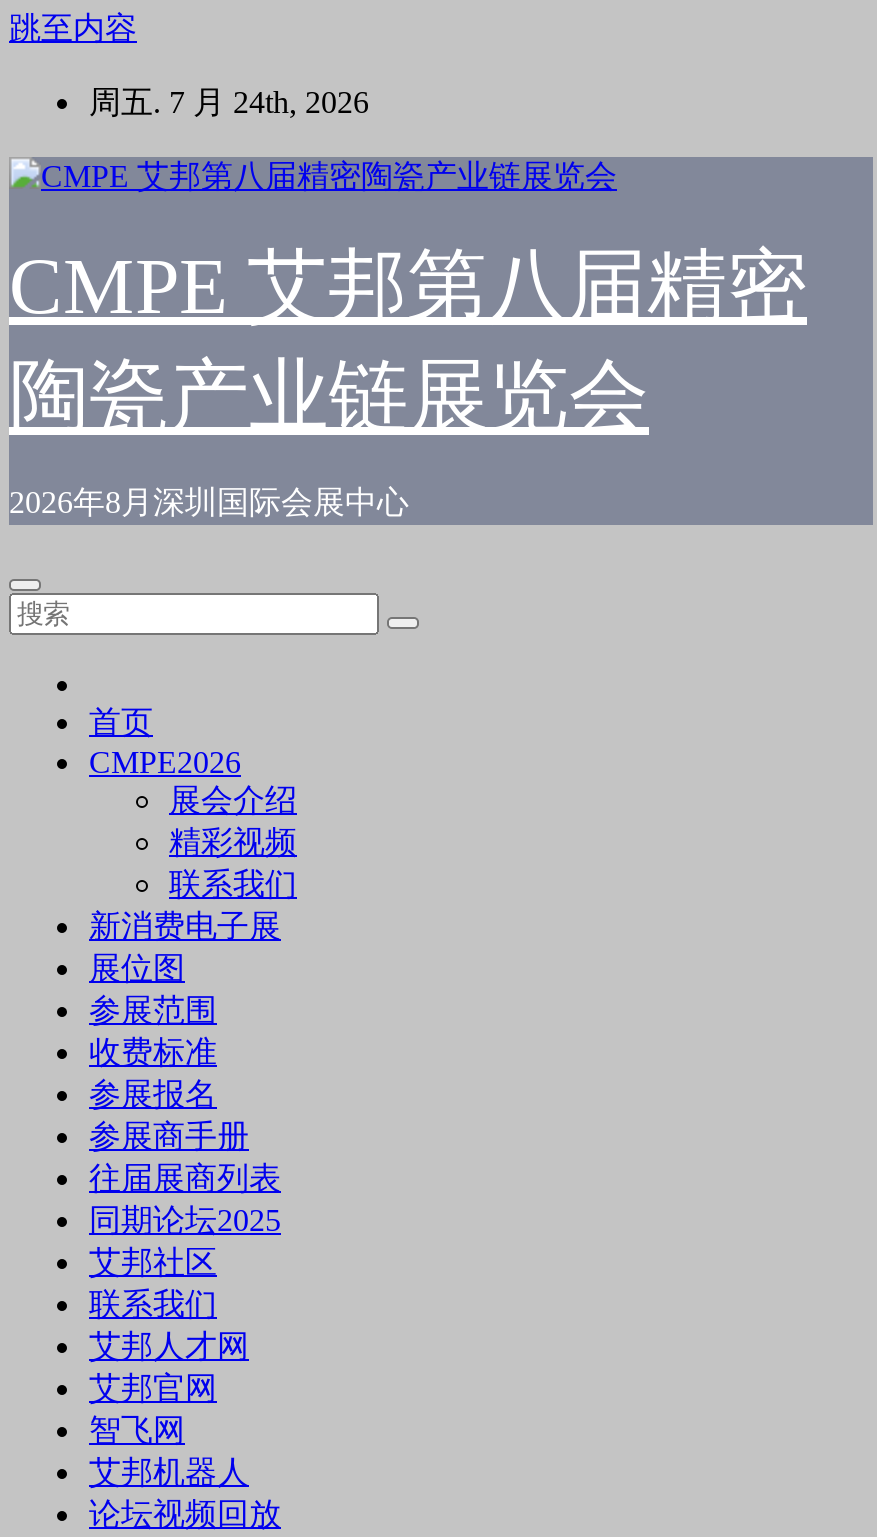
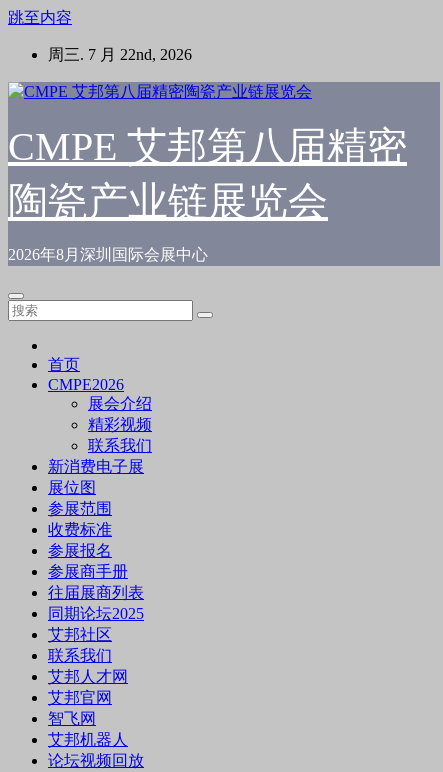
[89,85,369,119] 周五. 7 月 24th, 2026 -> [48,46,192,63] 周三. 7 月 22nd, 2026

